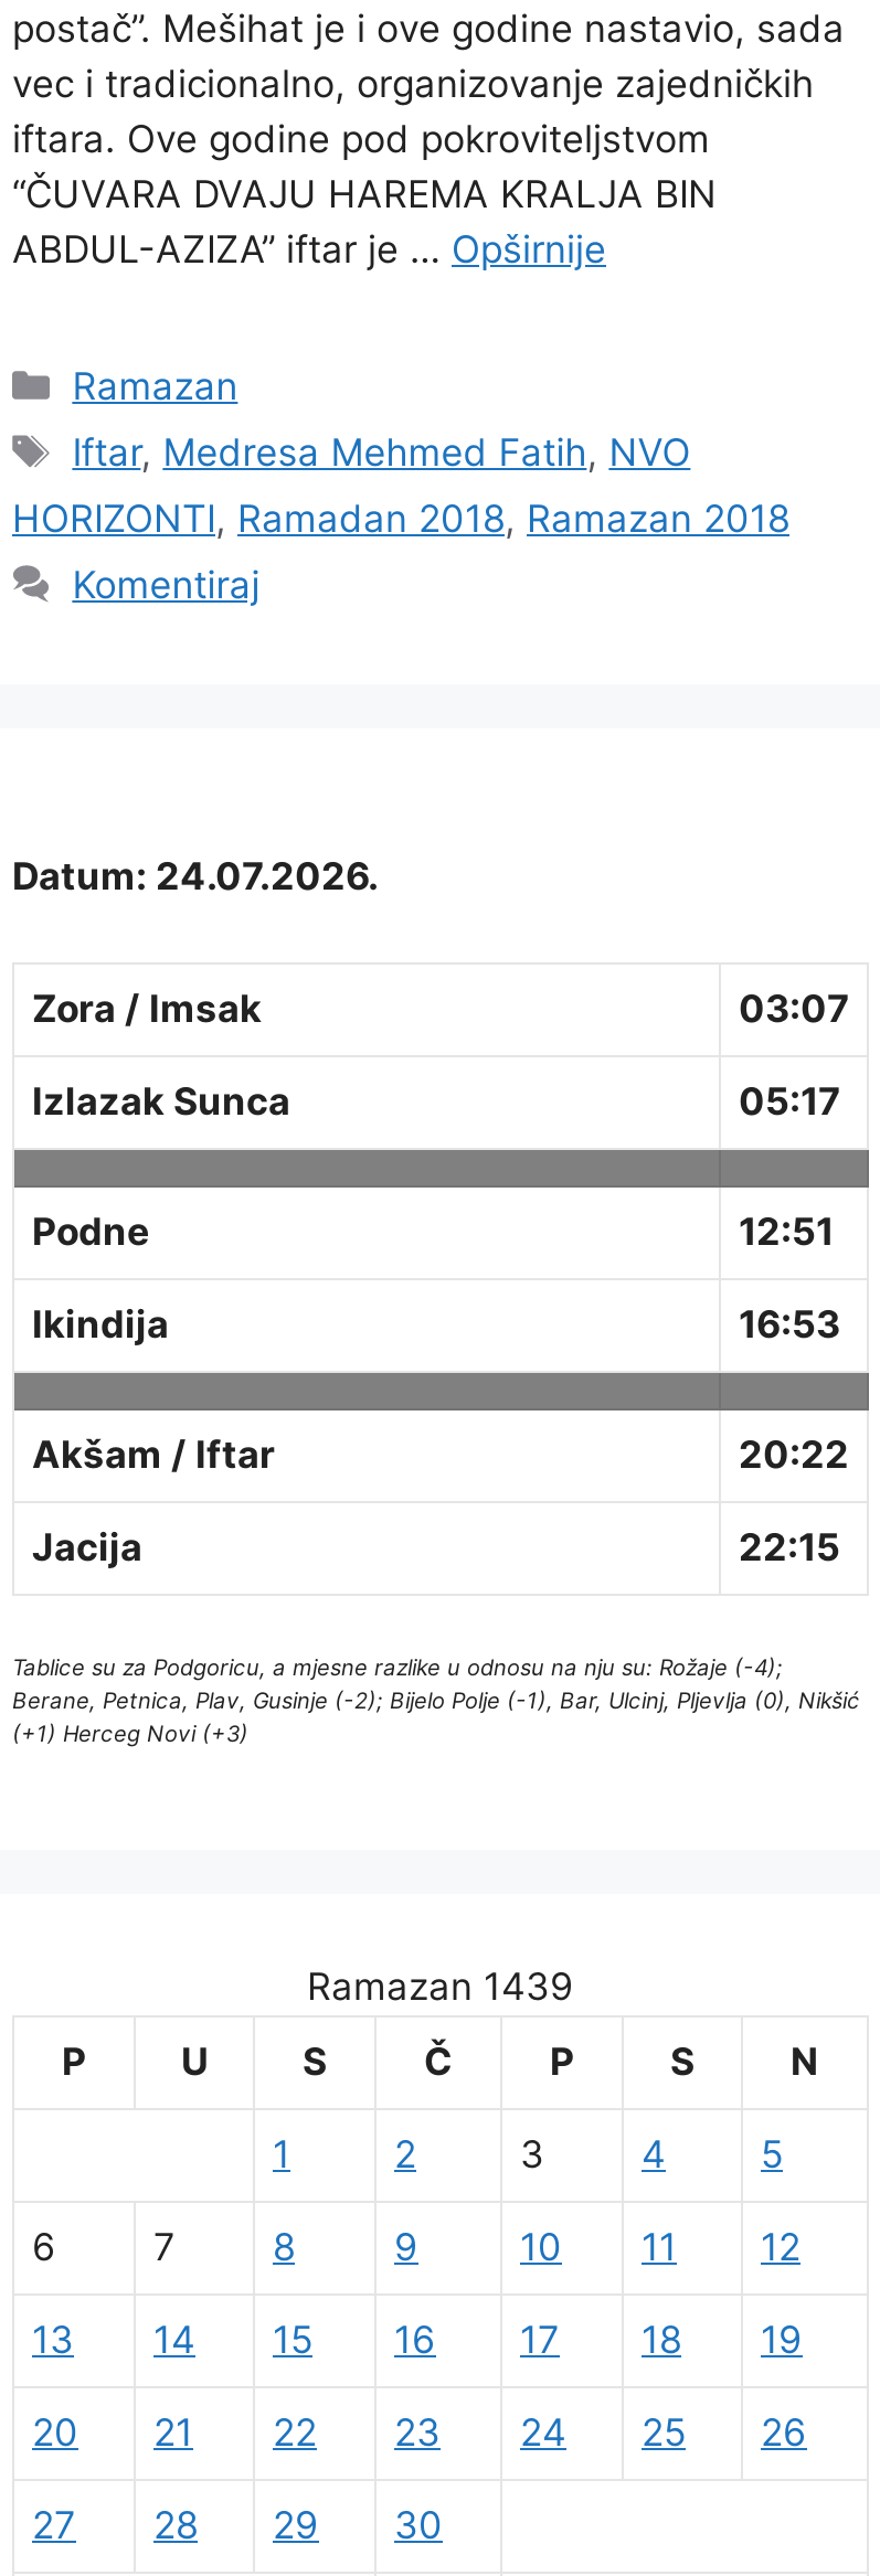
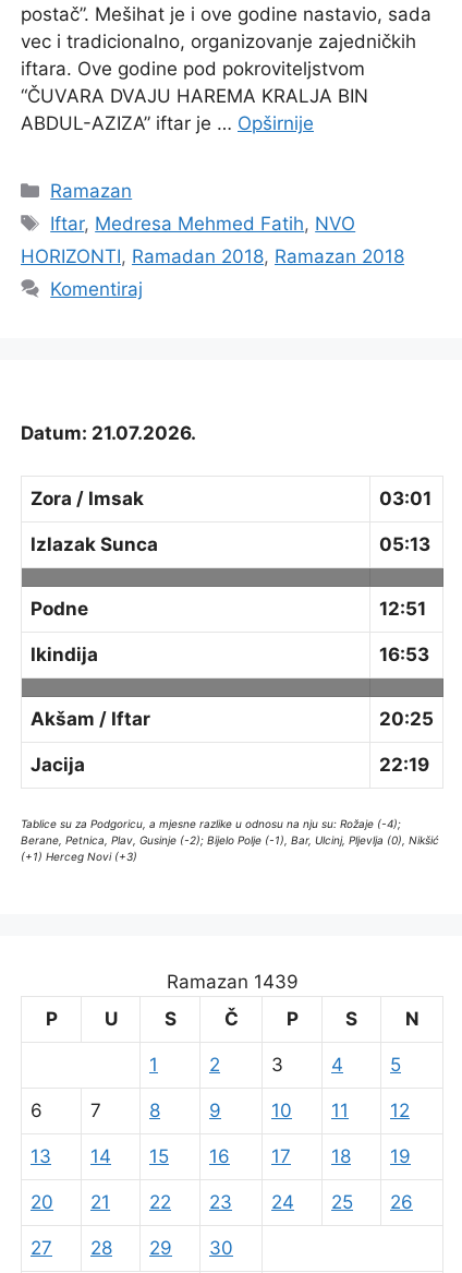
[12,854,379,899] Datum: 24.07.2026. -> [21,422,196,444] Datum: 21.07.2026.
[739,986,849,1030] 03:07 -> [379,487,431,509] 03:01
[739,1079,840,1123] 05:17 -> [379,533,430,555] 05:13
[739,1432,849,1476] 20:22 -> [379,708,434,729] 20:25
[739,1524,840,1569] 22:15 -> [379,753,429,775] 22:19

